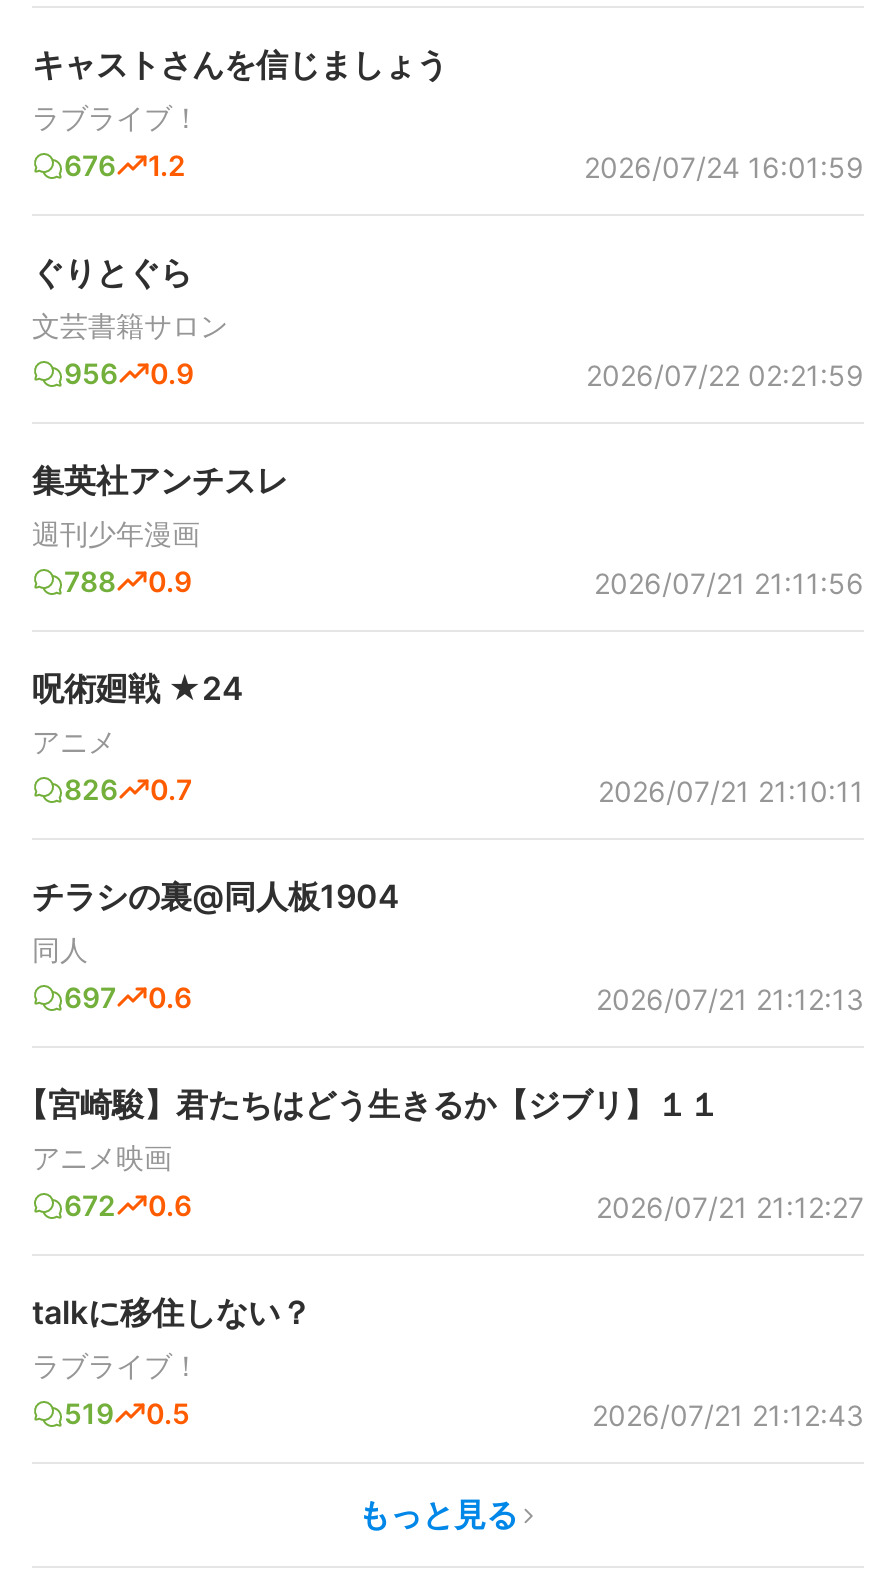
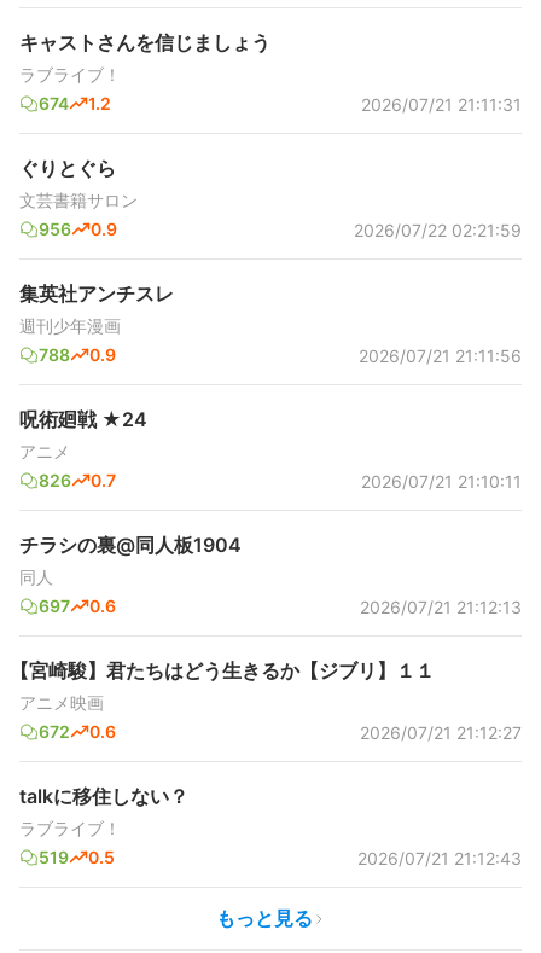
[64,148,186,182] 676 1.2 -> [39,93,111,114] 674 1.2
[584,150,864,184] 2026/07/24 16:01:59 -> [361,94,522,115] 2026/07/21 21:11:31

